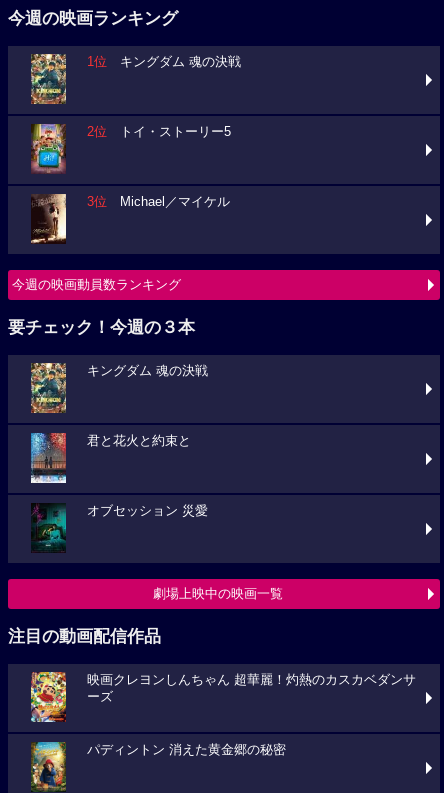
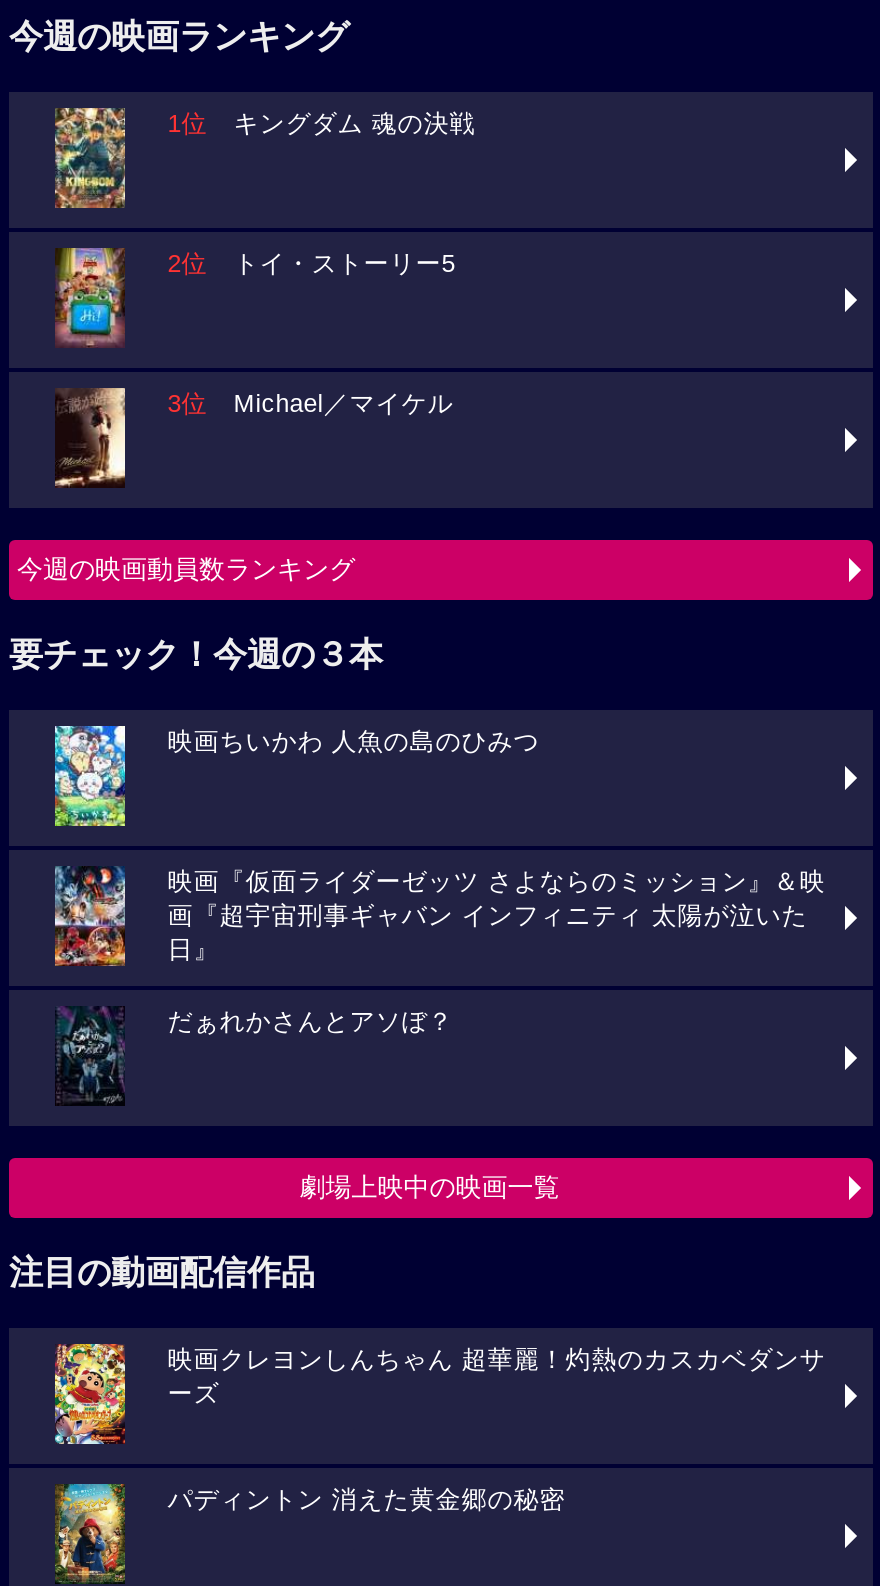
[30,362,208,414] [image] | キングダム 魂の決戦 -> [53,724,540,828] [image] | 映画ちいかわ 人魚の島のひみつ
[30,432,191,484] [image] | 君と花火と約束と -> [53,866,826,966] [image] | 映画『仮面ライダーゼッツ さよならのミッション』＆映 | 画『超宇宙刑事ギャバン インフィニティ 太陽が泣いた | 日』
[31,503,208,550] [image] | オブセッション 災愛 -> [57,1006,454,1102] [image] | だぁれかさんとアソぼ？

